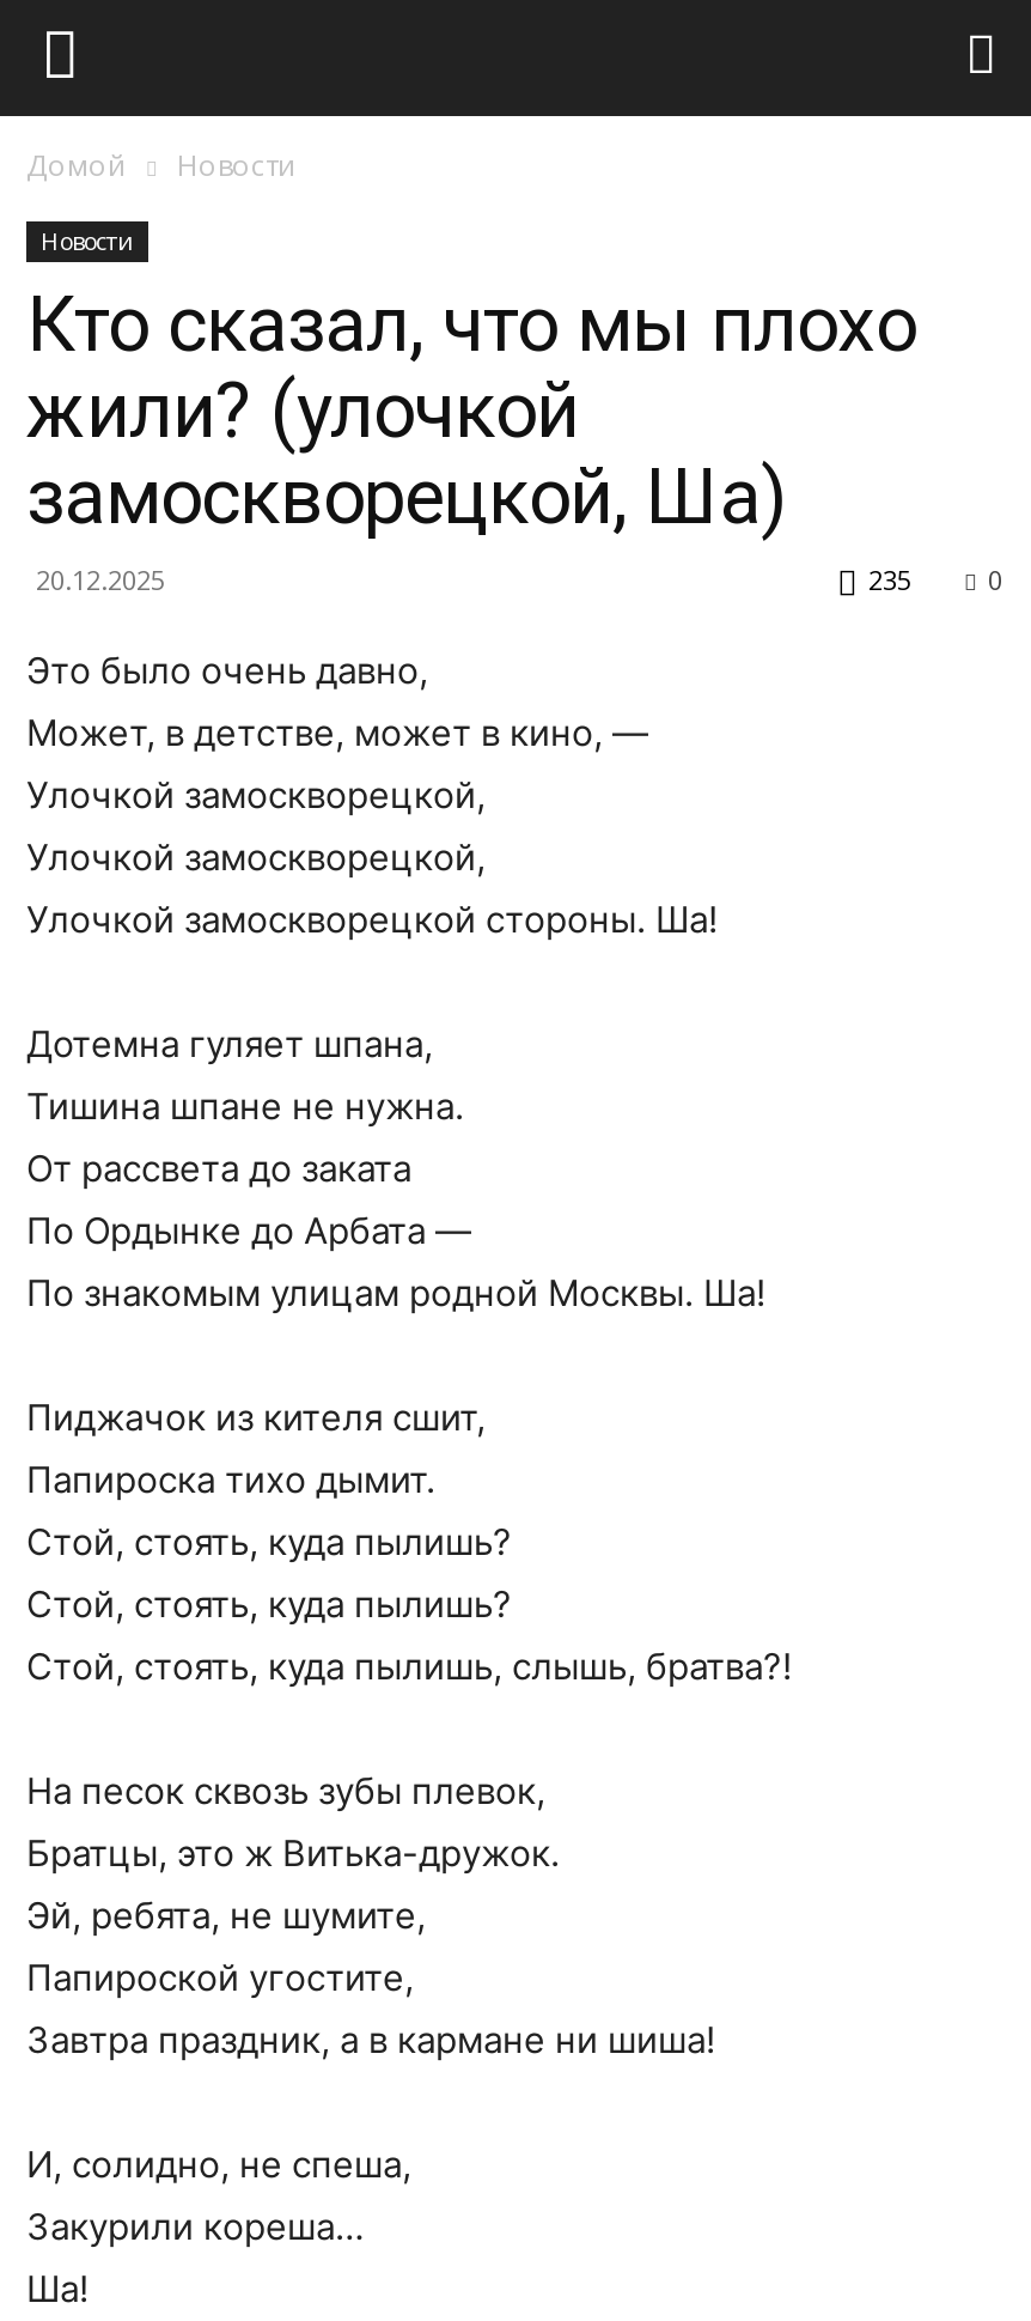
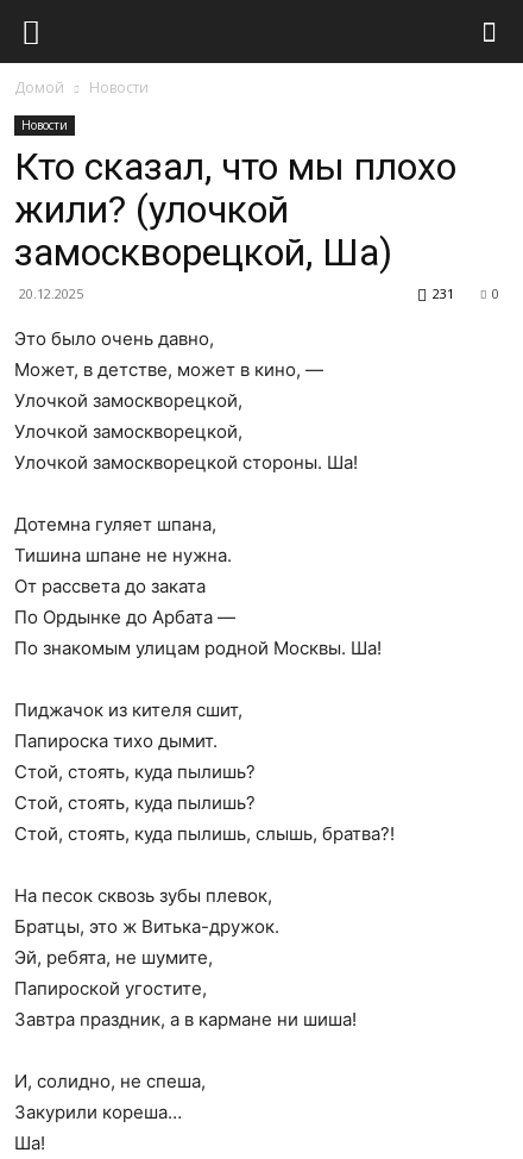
[868,561,911,597] 235 -> [433,284,454,302] 231

